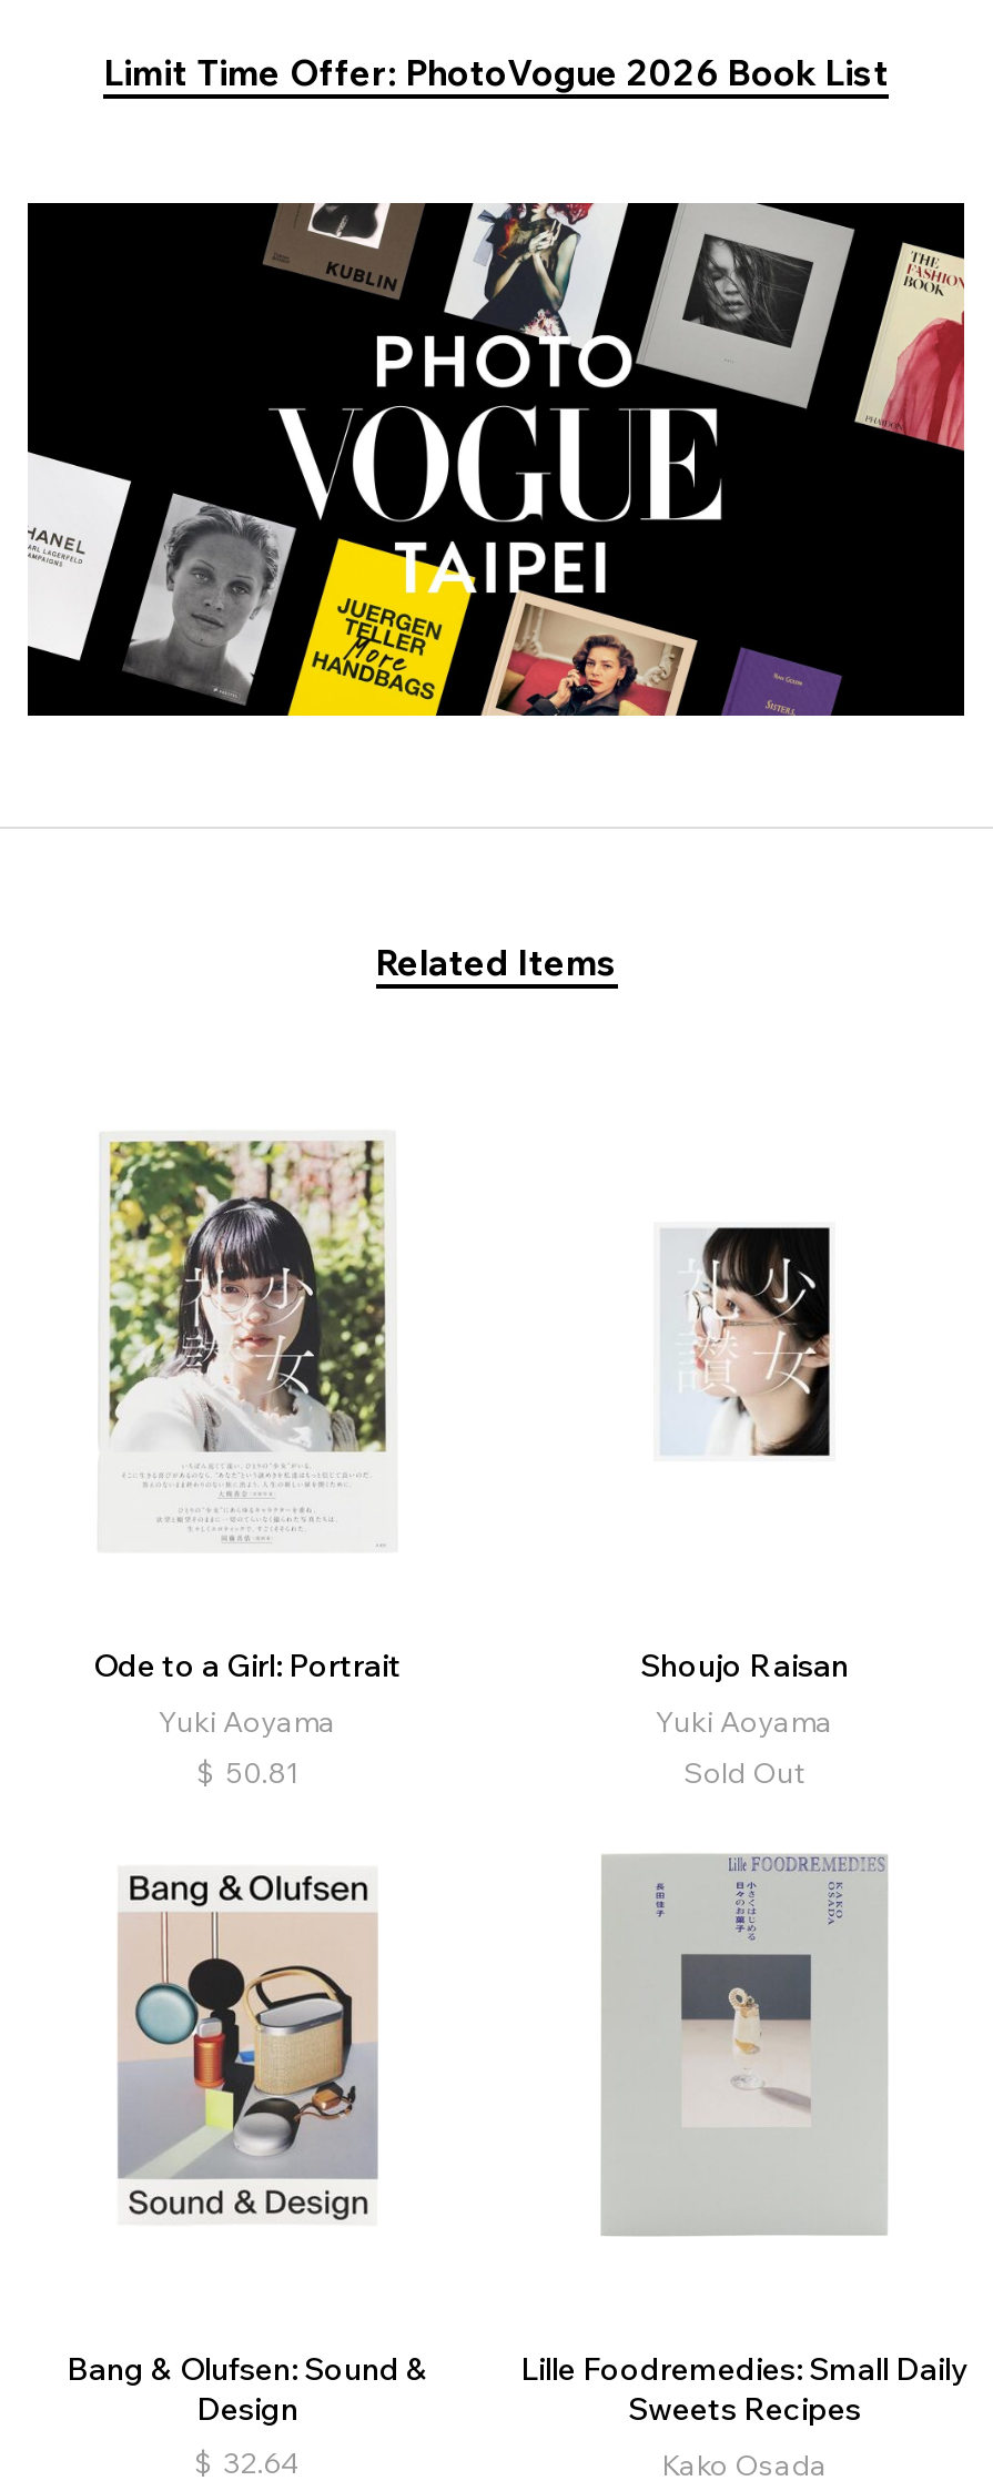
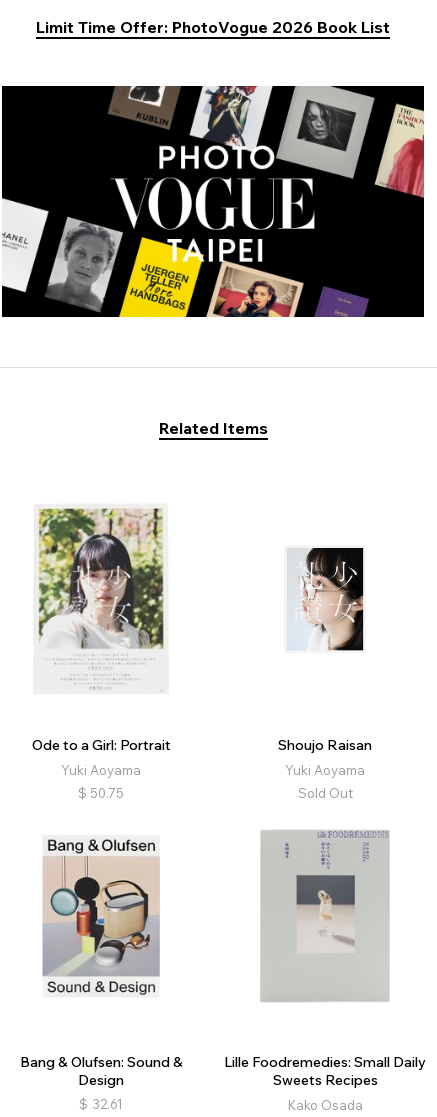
[196,1754,298,1790] $ 50.81 -> [77,785,124,801] $ 50.75
[194,2445,300,2480] $ 32.64 -> [79,1096,123,1112] $ 32.61

